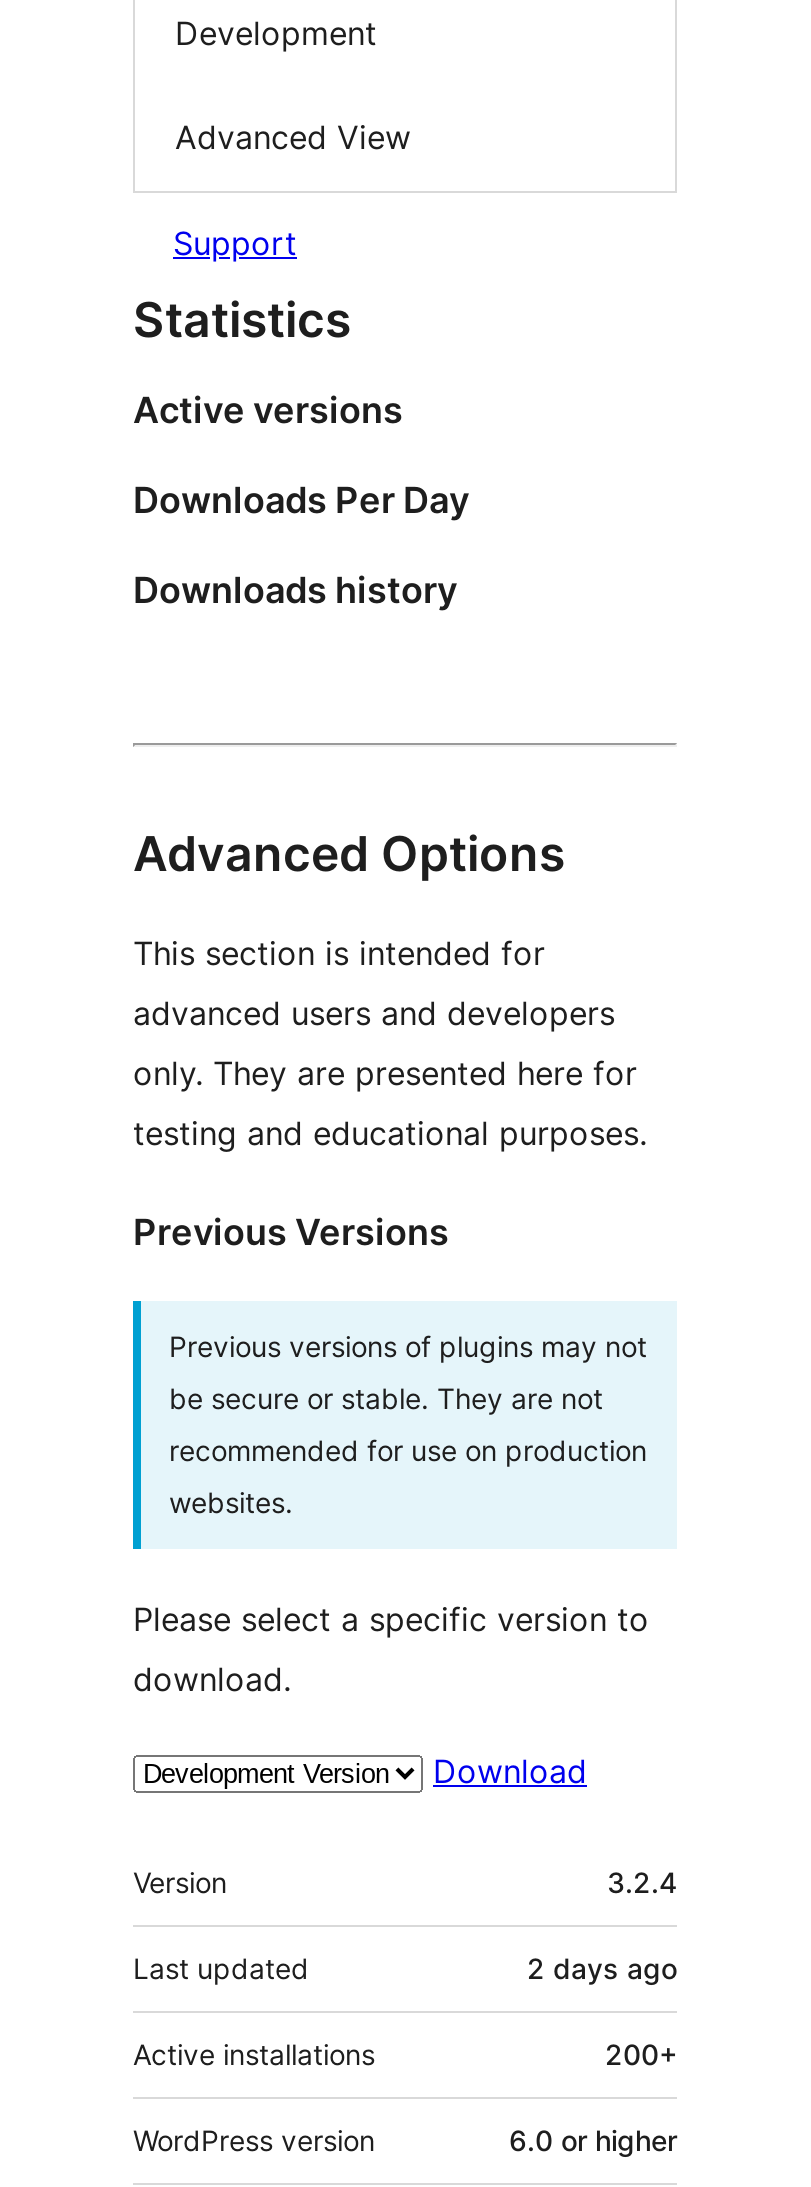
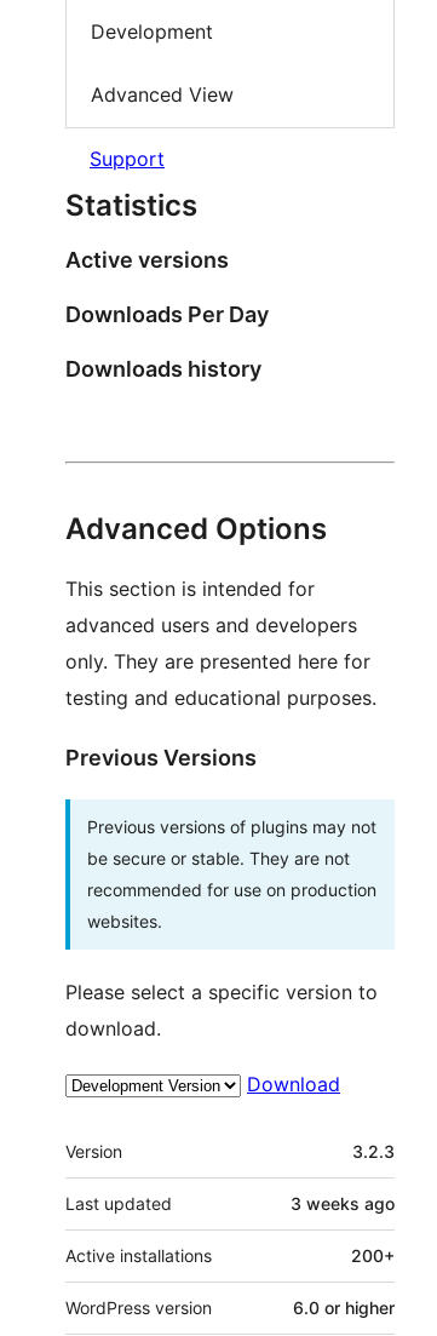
[607,1865,677,1899] 3.2.4 -> [352,1141,395,1162] 3.2.3
[527,1951,677,1985] 2 days ago -> [291,1193,395,1214] 3 weeks ago

